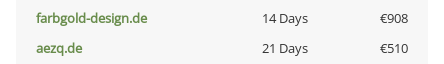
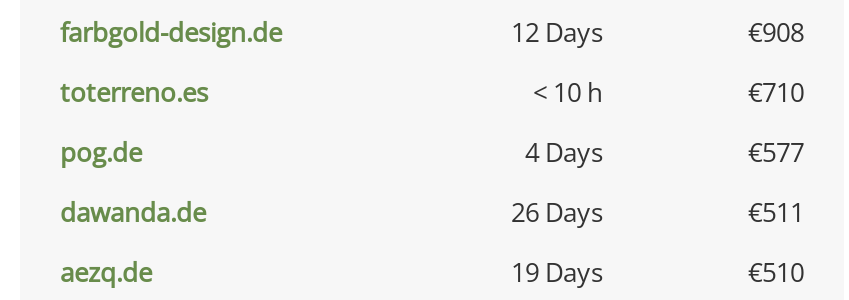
[261,8,307,26] 14 Days -> [511,13,603,49] 12 Days
none -> [60,73,804,229] toterreno.es | < 10 h | €710 | pog.de | 4 Days | €577 | dawanda.de | 26 Days | €511
[261,38,307,56] 21 Days -> [511,253,603,289] 19 Days

